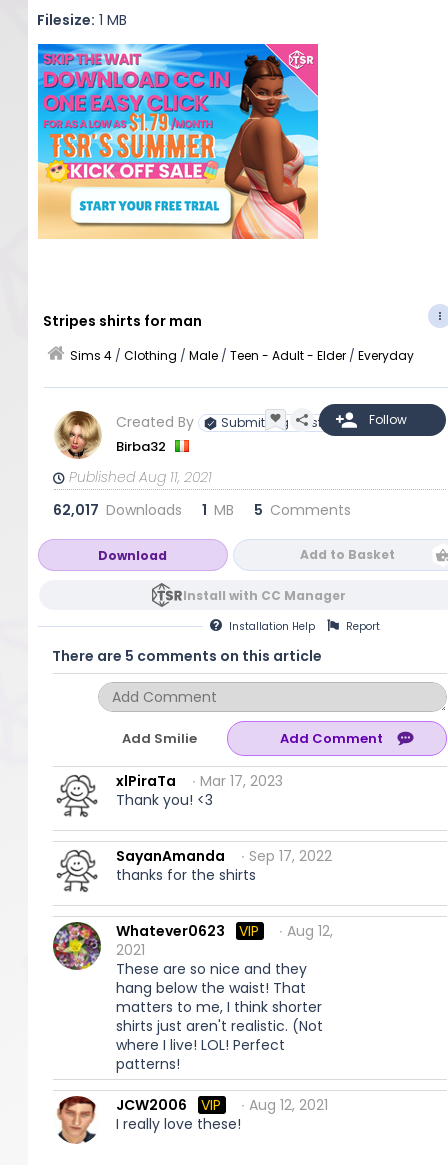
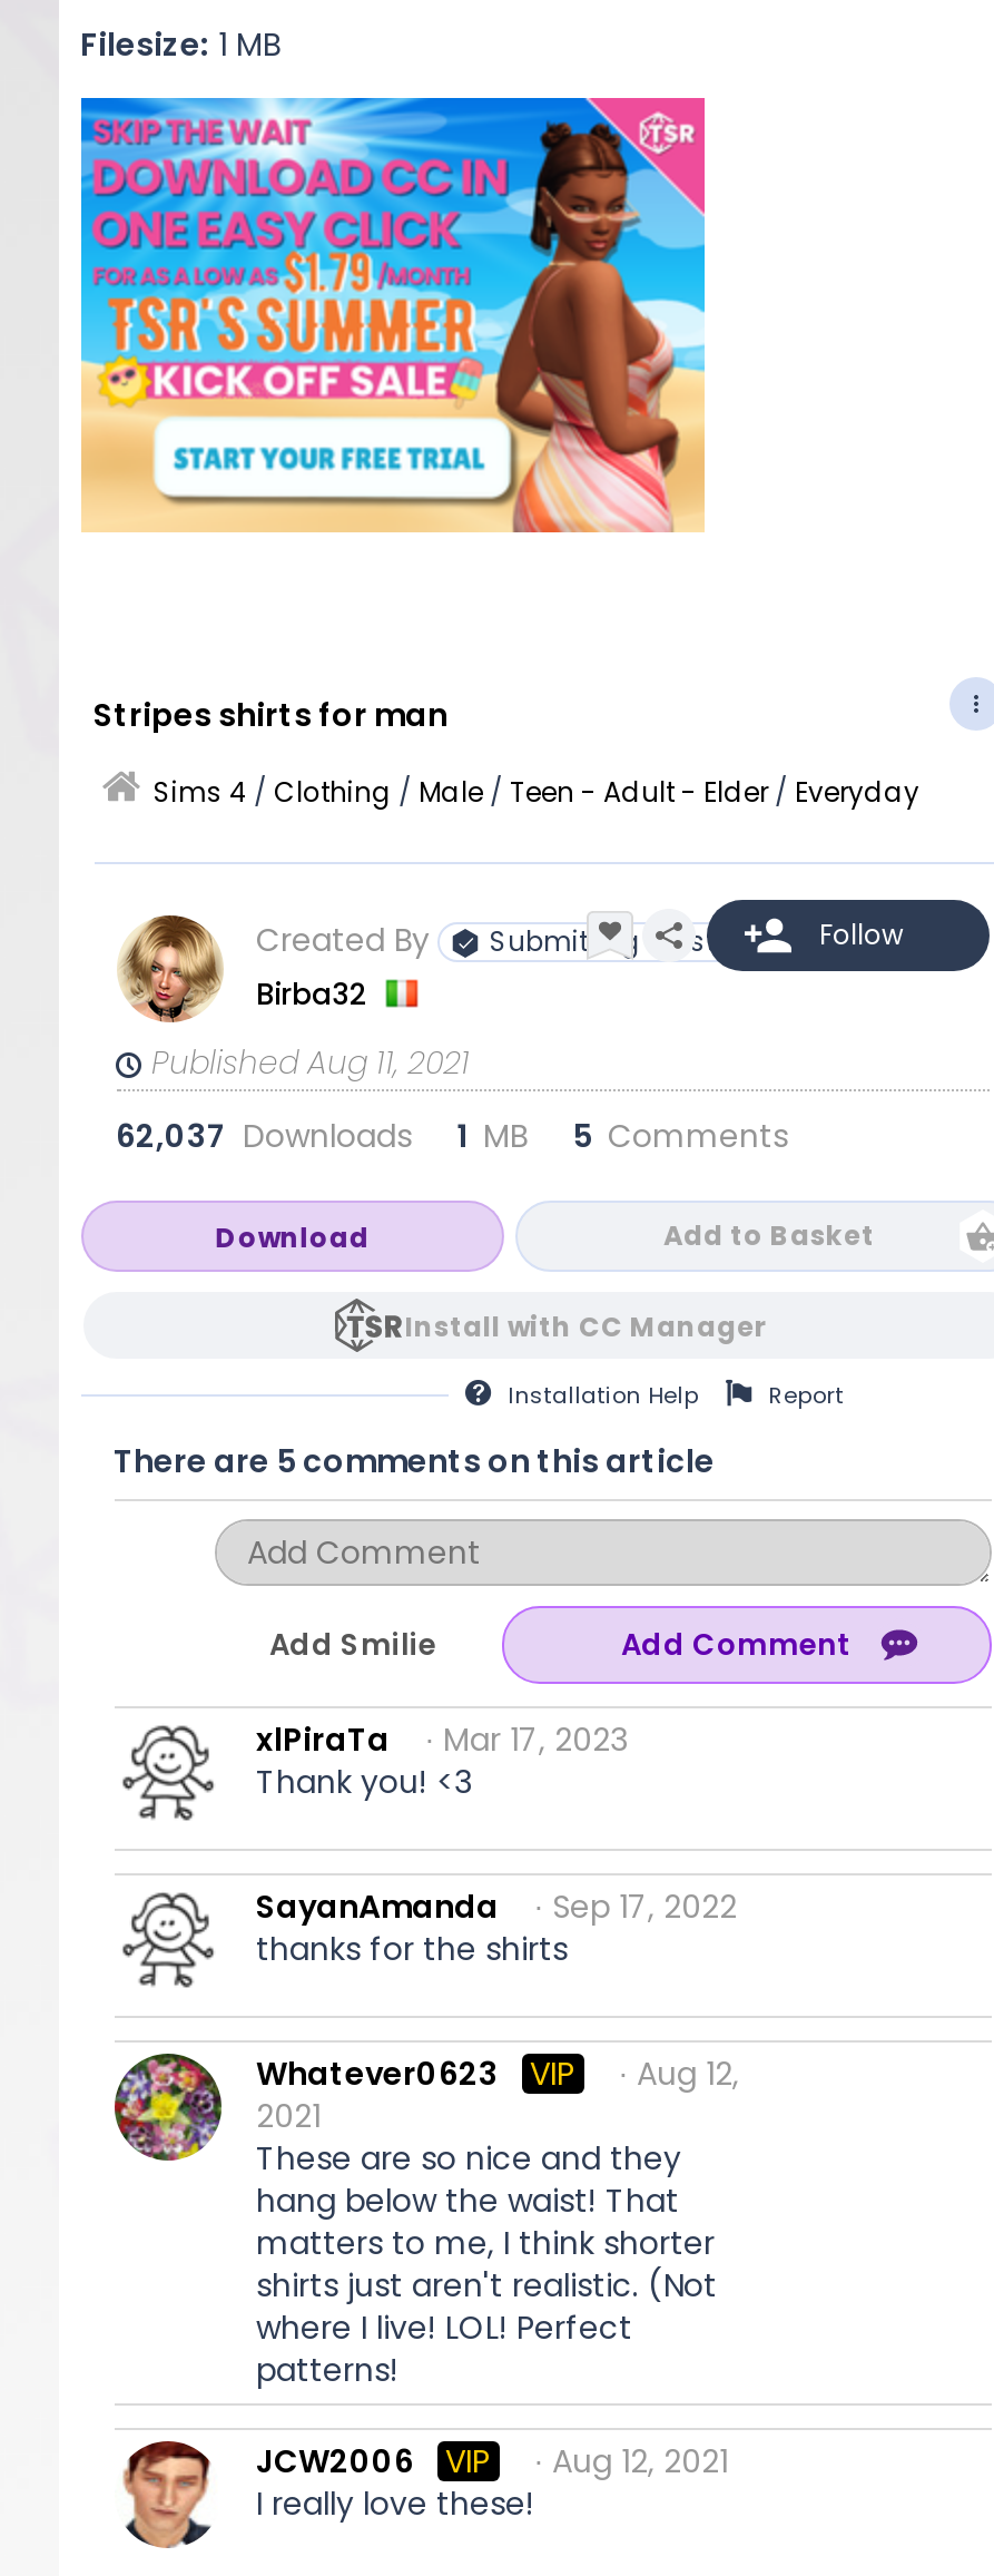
[53,500,351,520] 62,017 Downloads 1 MB 5 Comments -> [116,1113,788,1158] 62,037 Downloads 1 MB 5 Comments

